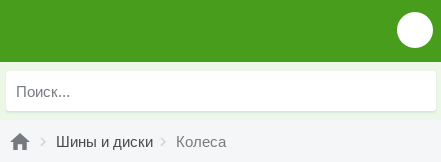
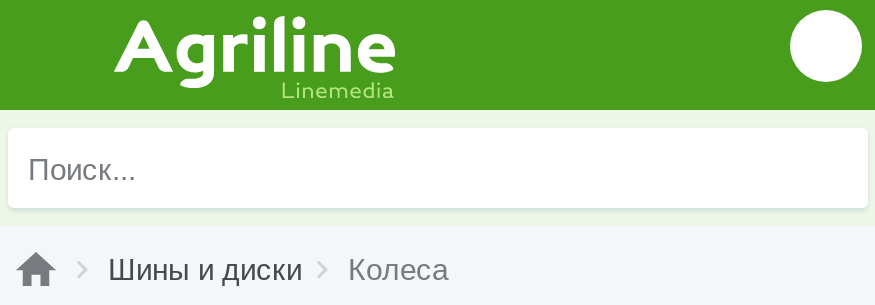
none -> [112,14,398,98] [image]

